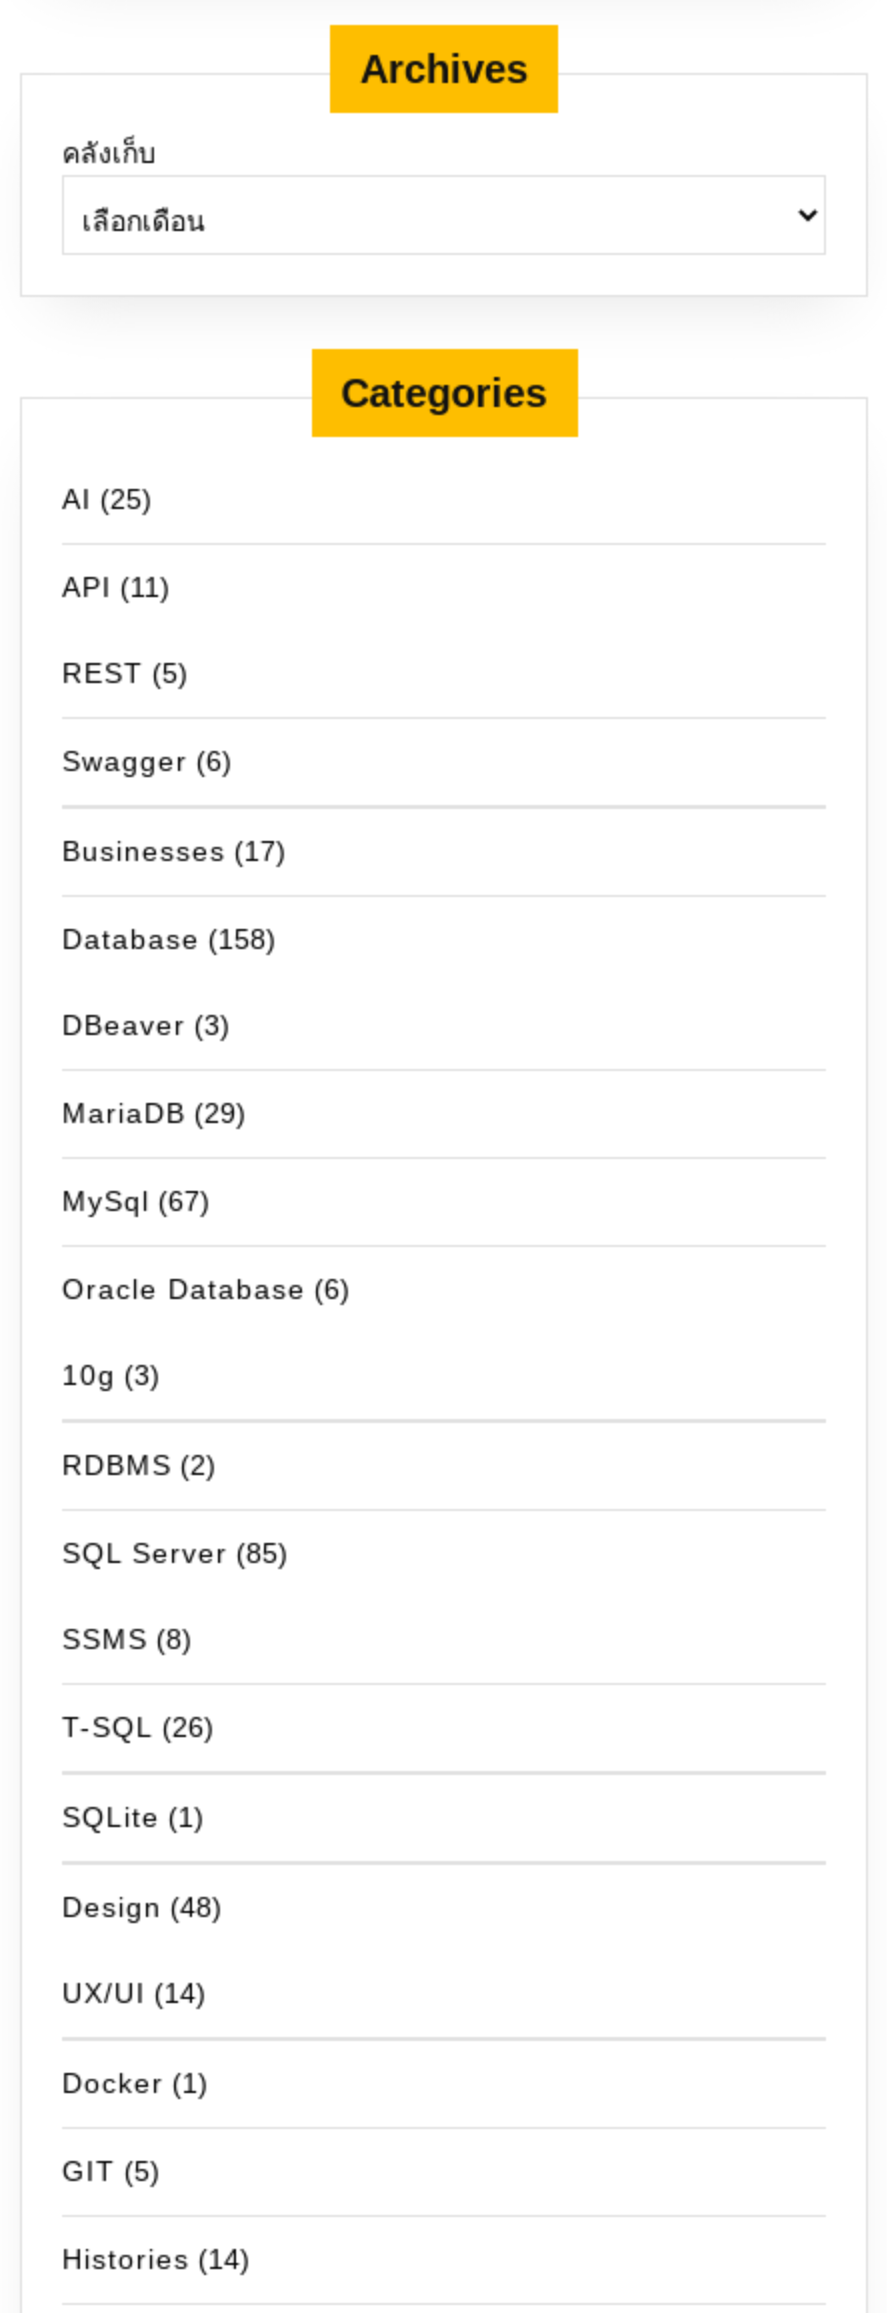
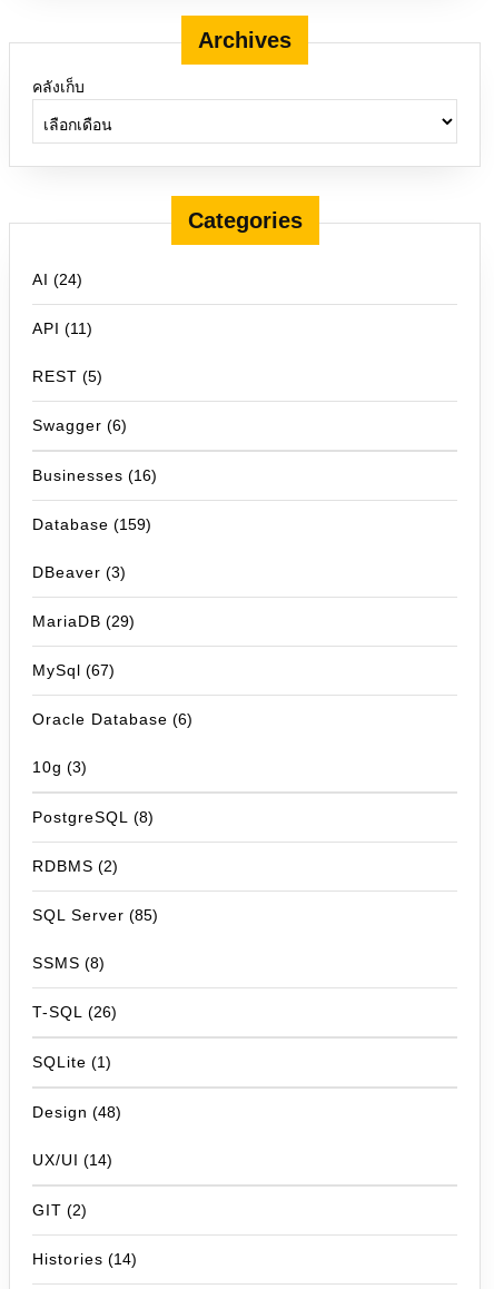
[62,484,152,516] AI (25) -> [32,271,82,289] AI (24)
[62,836,286,868] Businesses (17) -> [32,467,157,485] Businesses (16)
[62,924,276,956] Database (158) -> [32,516,151,534] Database (159)
none -> [32,809,154,826] PostgreSQL (8)
moved [62,1450,288,2010] -> [32,858,158,1169]: RDBMS (2) | SQL Server (85) | SSMS (8) | T-SQL (26) | SQLite (1) | Design (48) | UX/UI (14)
[62,2068,208,2188] Docker (1) | GIT (5) -> [32,1202,87,1219] GIT (2)

